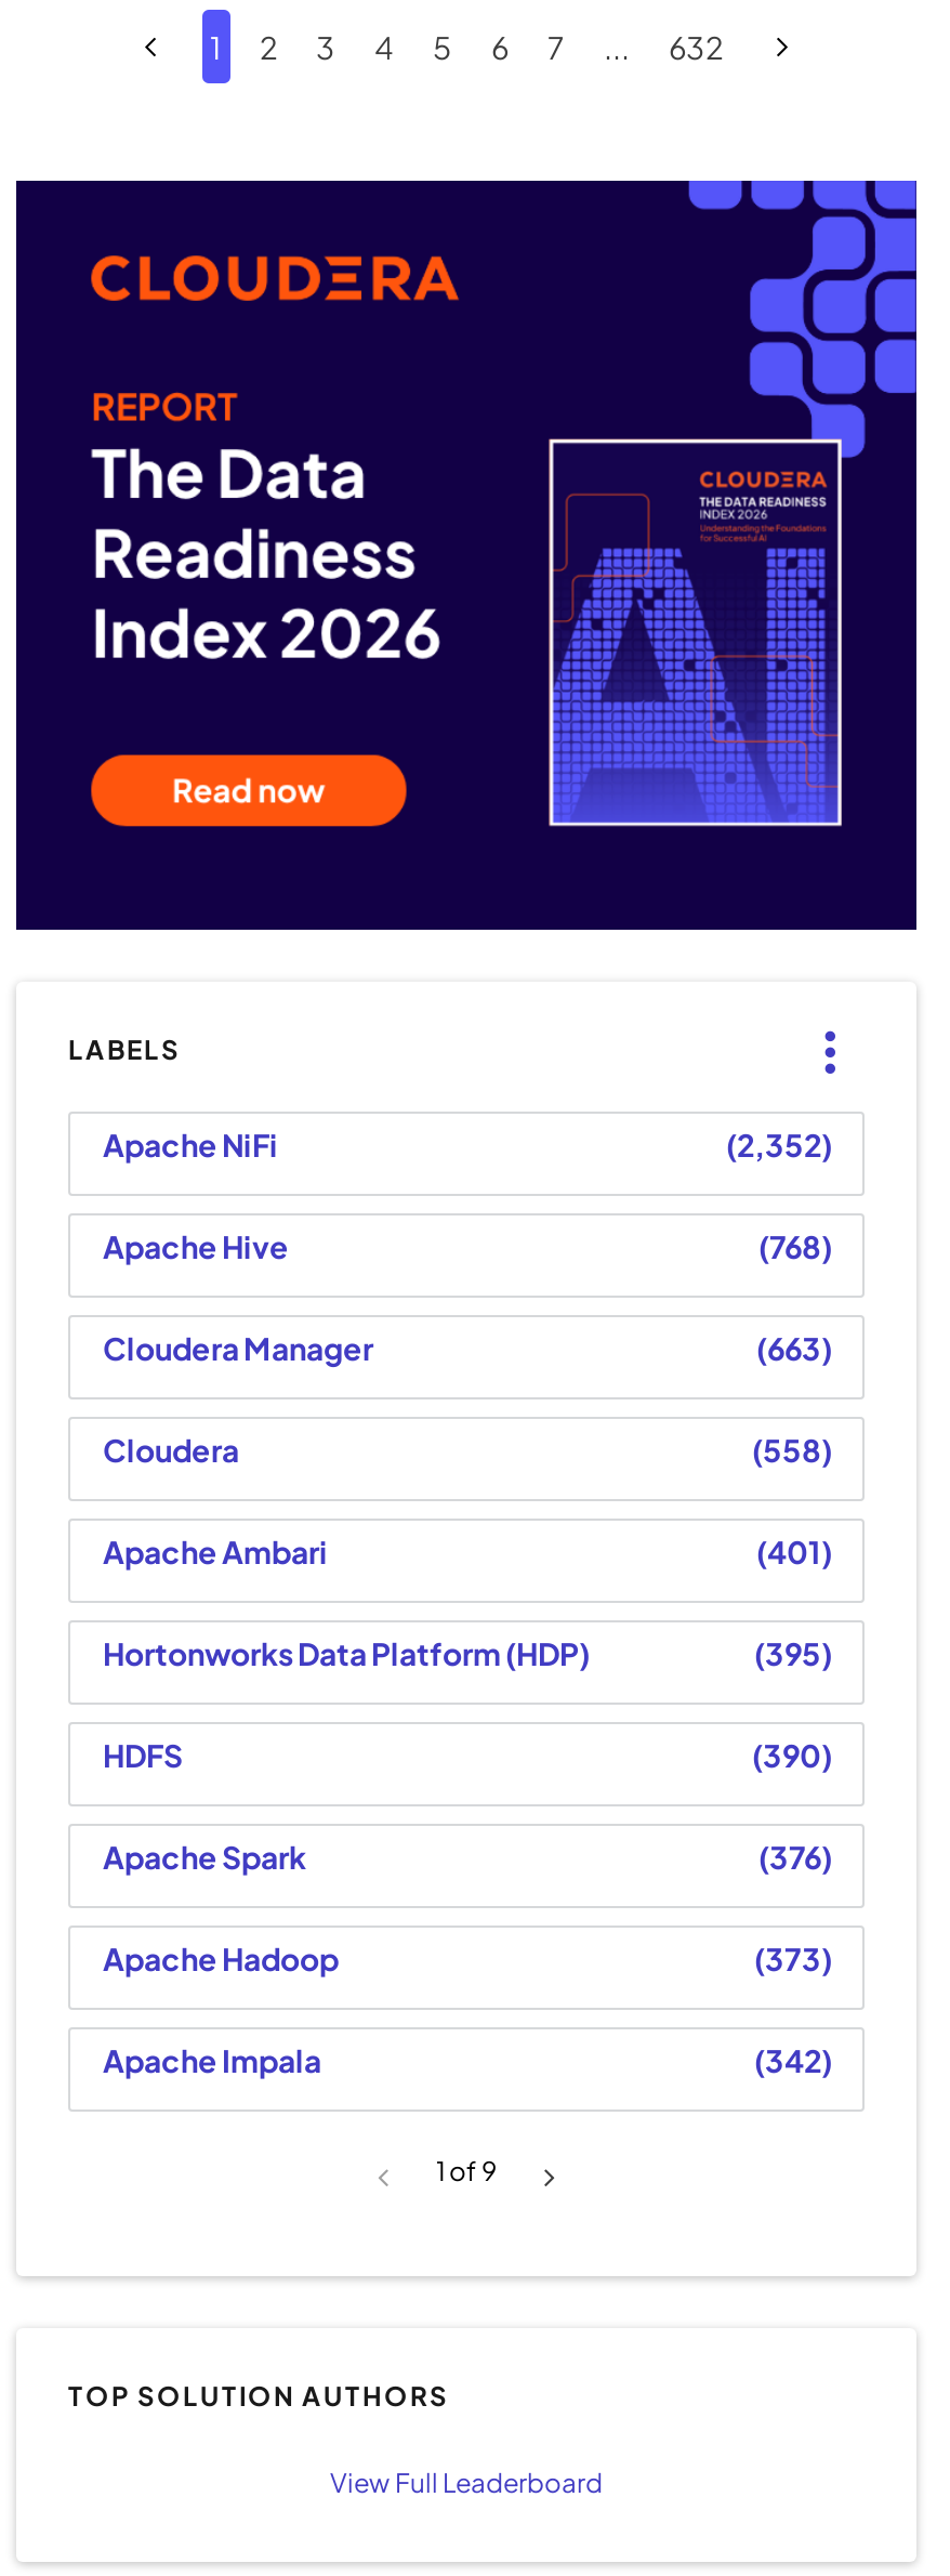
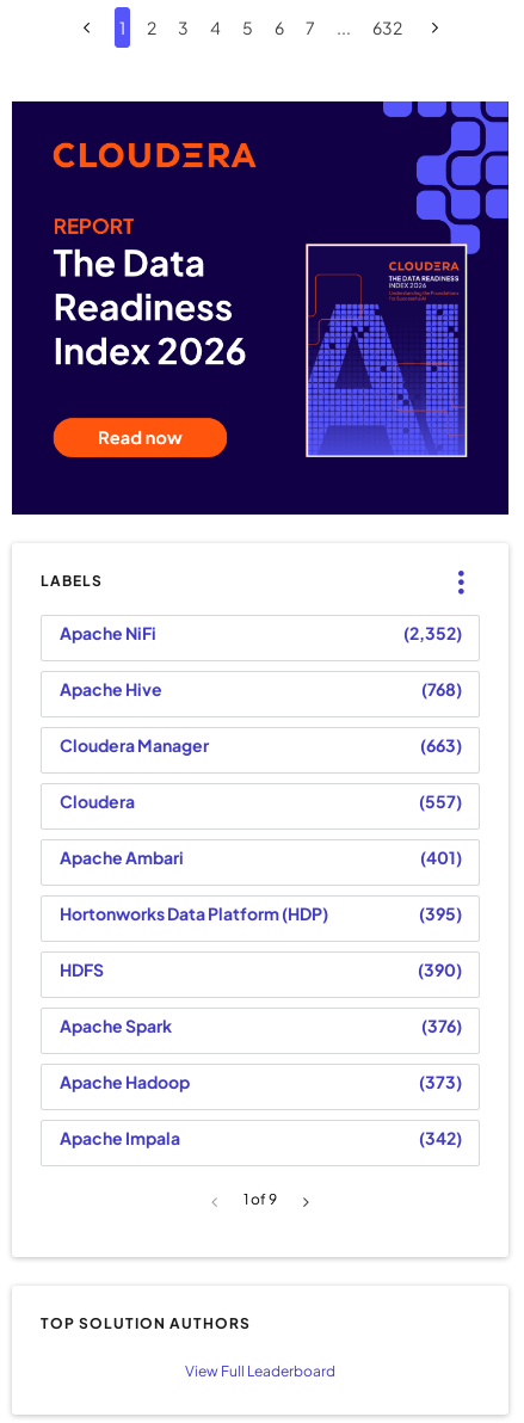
[763,1430,821,1469] 558 -> [425,791,456,812] 557

